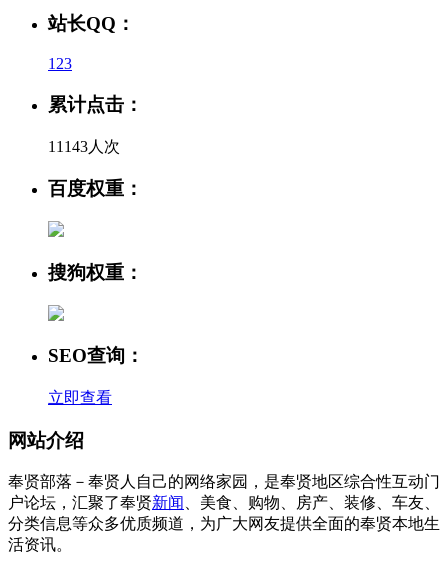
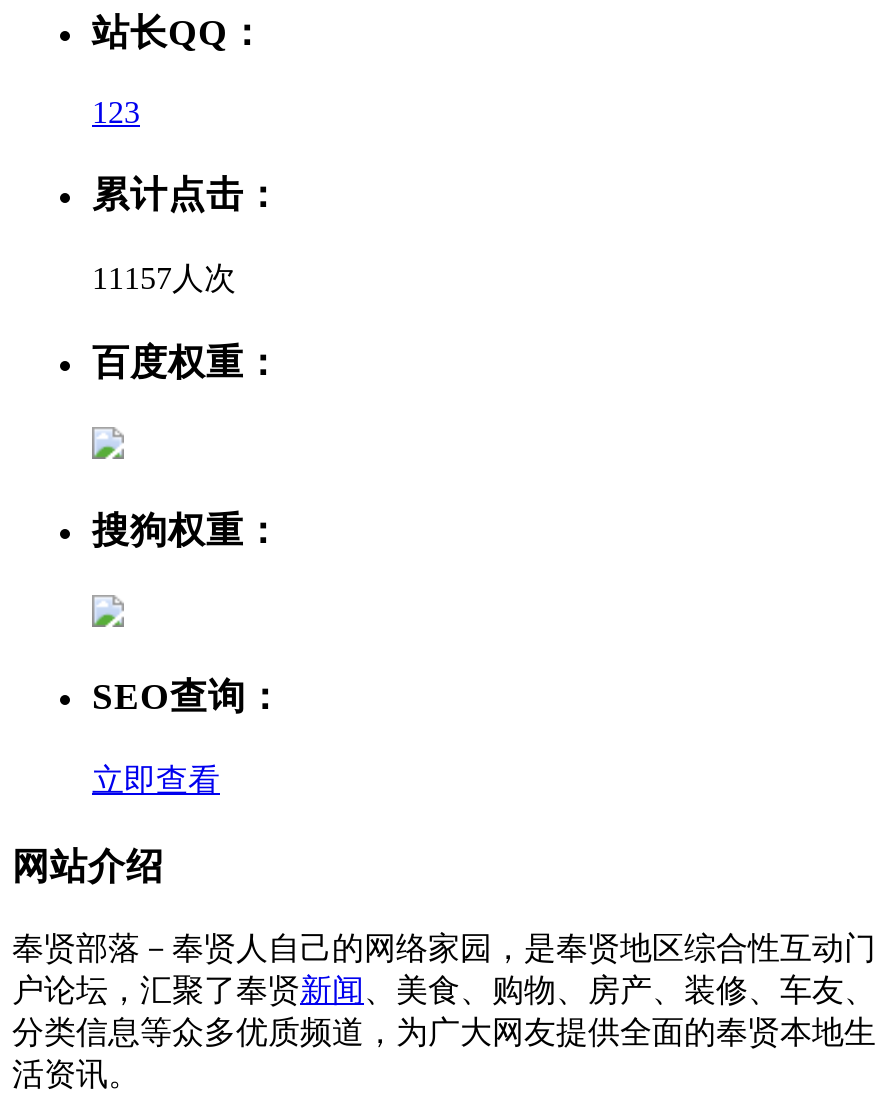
[48,138,120,155] 11143人次 -> [92,260,236,294] 11157人次

